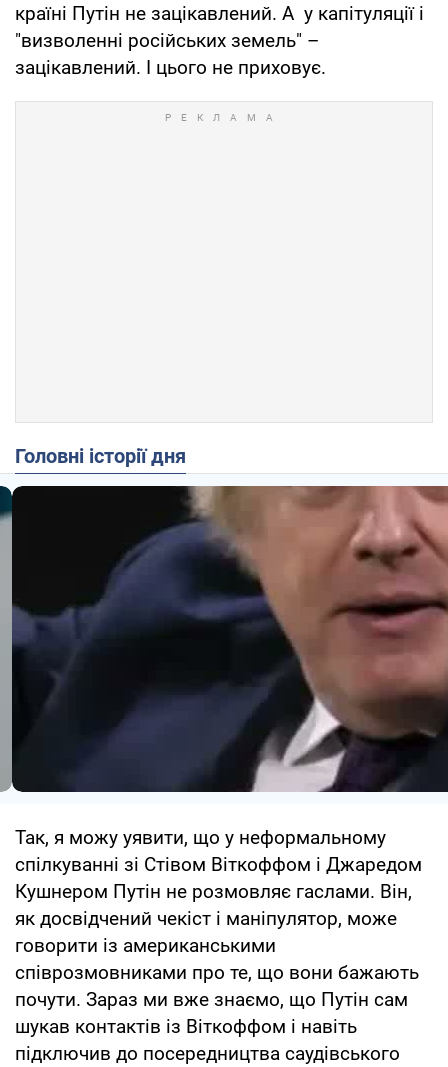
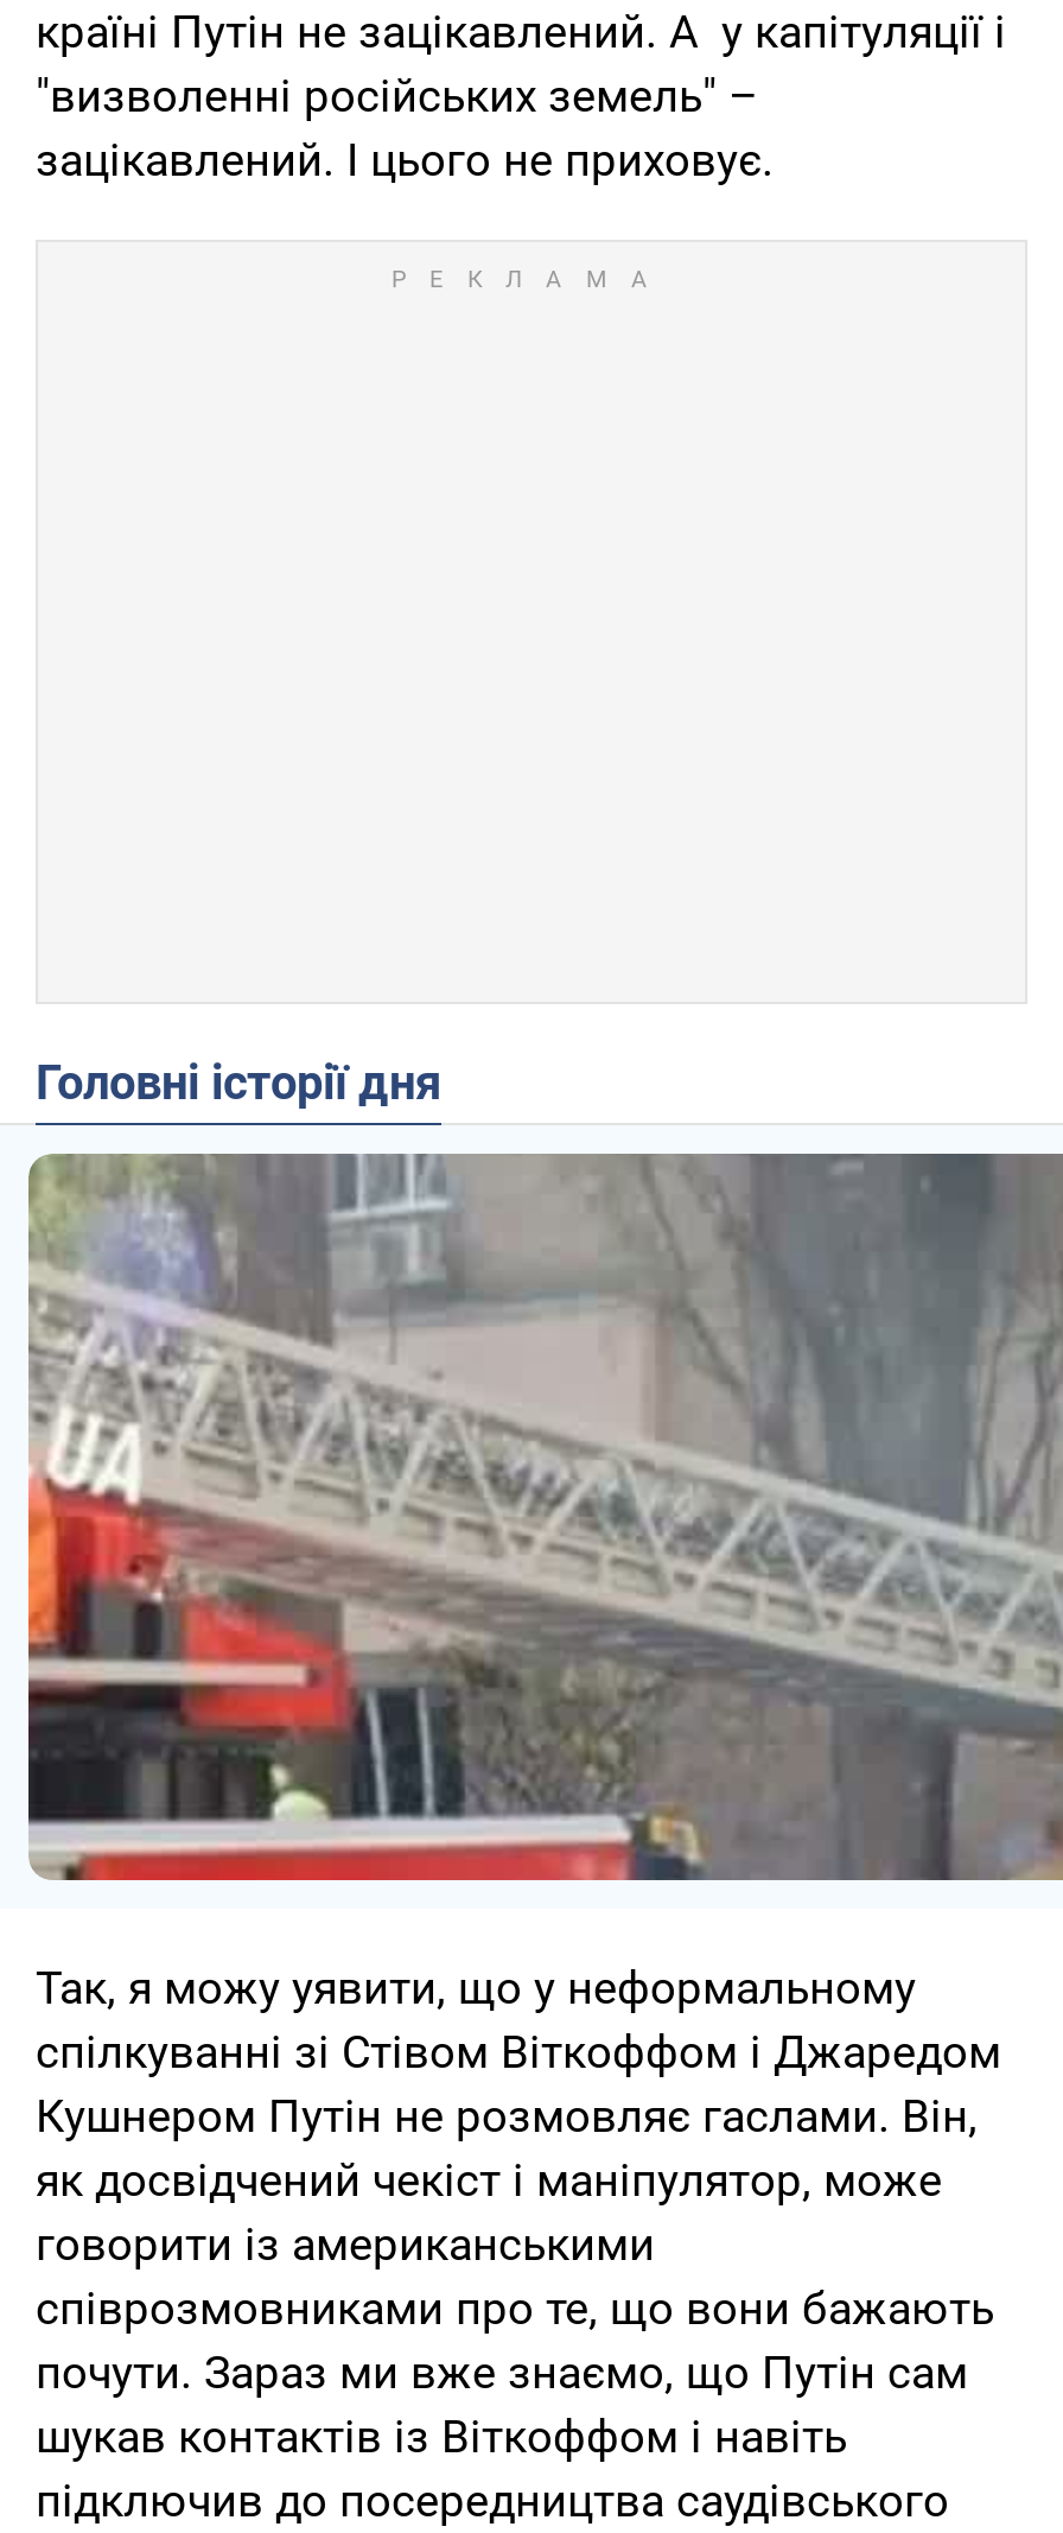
[3,485,445,793] [image] -> [7,1151,1056,1883] [image]

